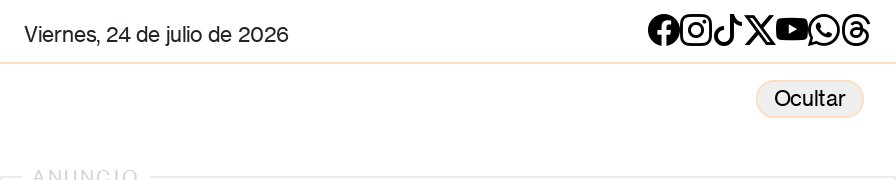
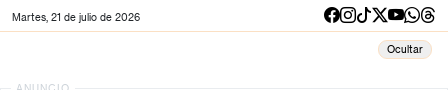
[24,22,288,46] Viernes, 24 de julio de 2026 -> [12,11,140,23] Martes, 21 de julio de 2026

